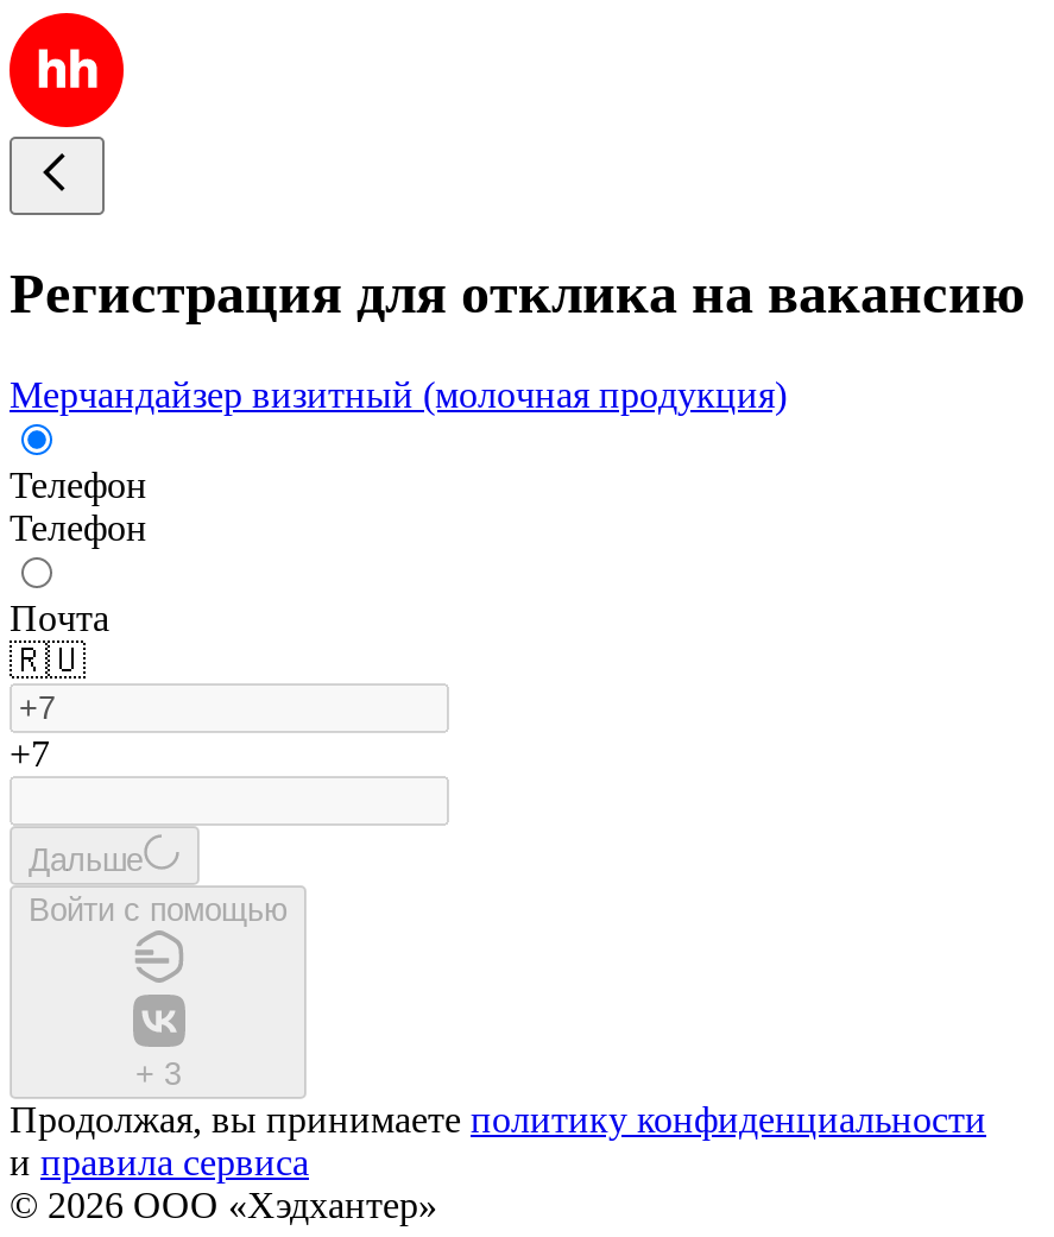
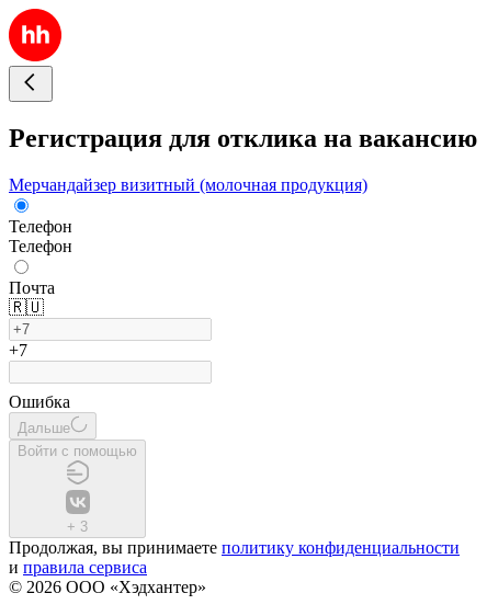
none -> [9,392,70,411] Ошибка

